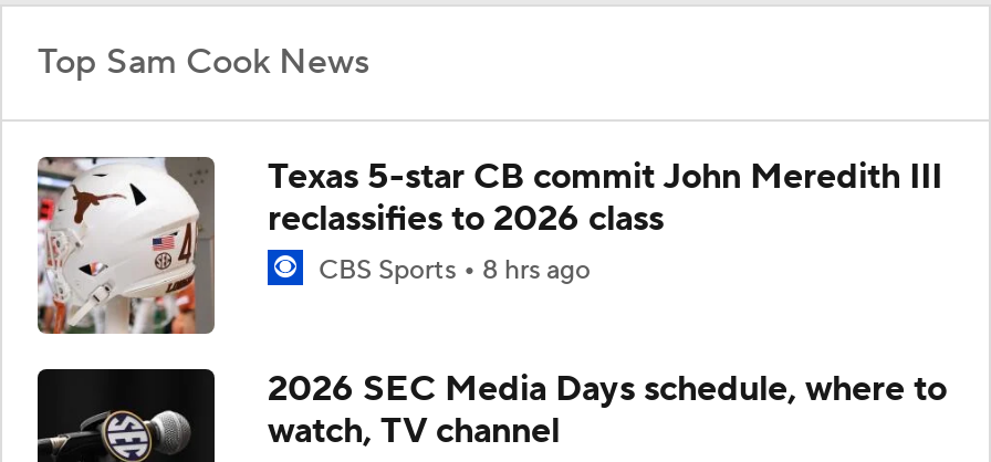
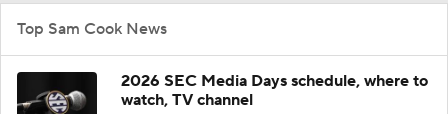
[38,155,942,336] [image] | Texas 5-star CB commit John Meredith III | reclassifies to 2026 class | CBS Sports 8 hrs ago -> none

